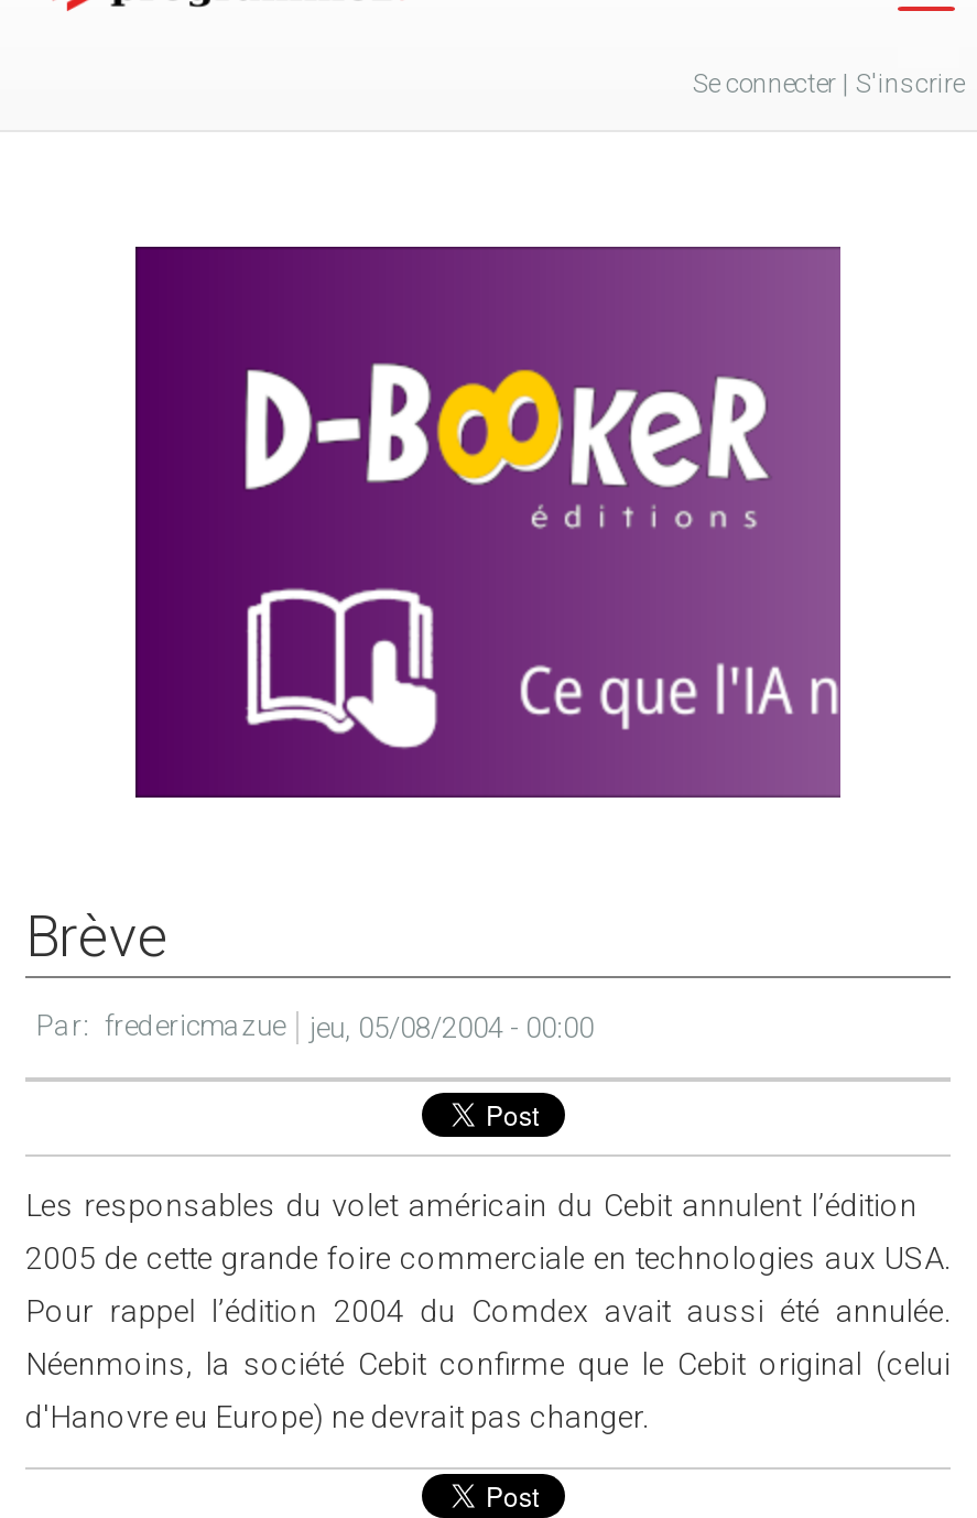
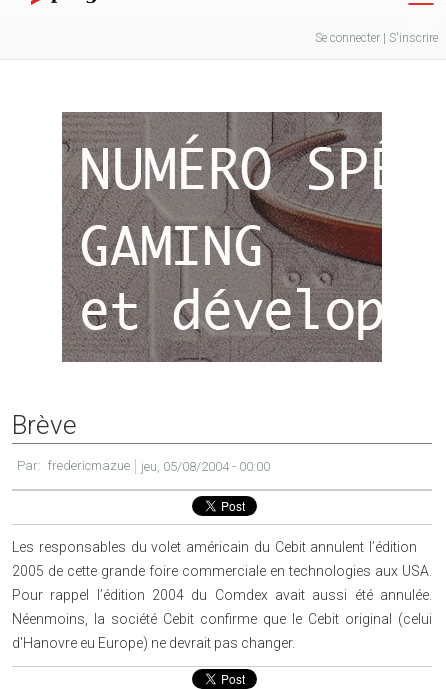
[133,245,843,800] [image] -> [61,111,383,363] [image]

